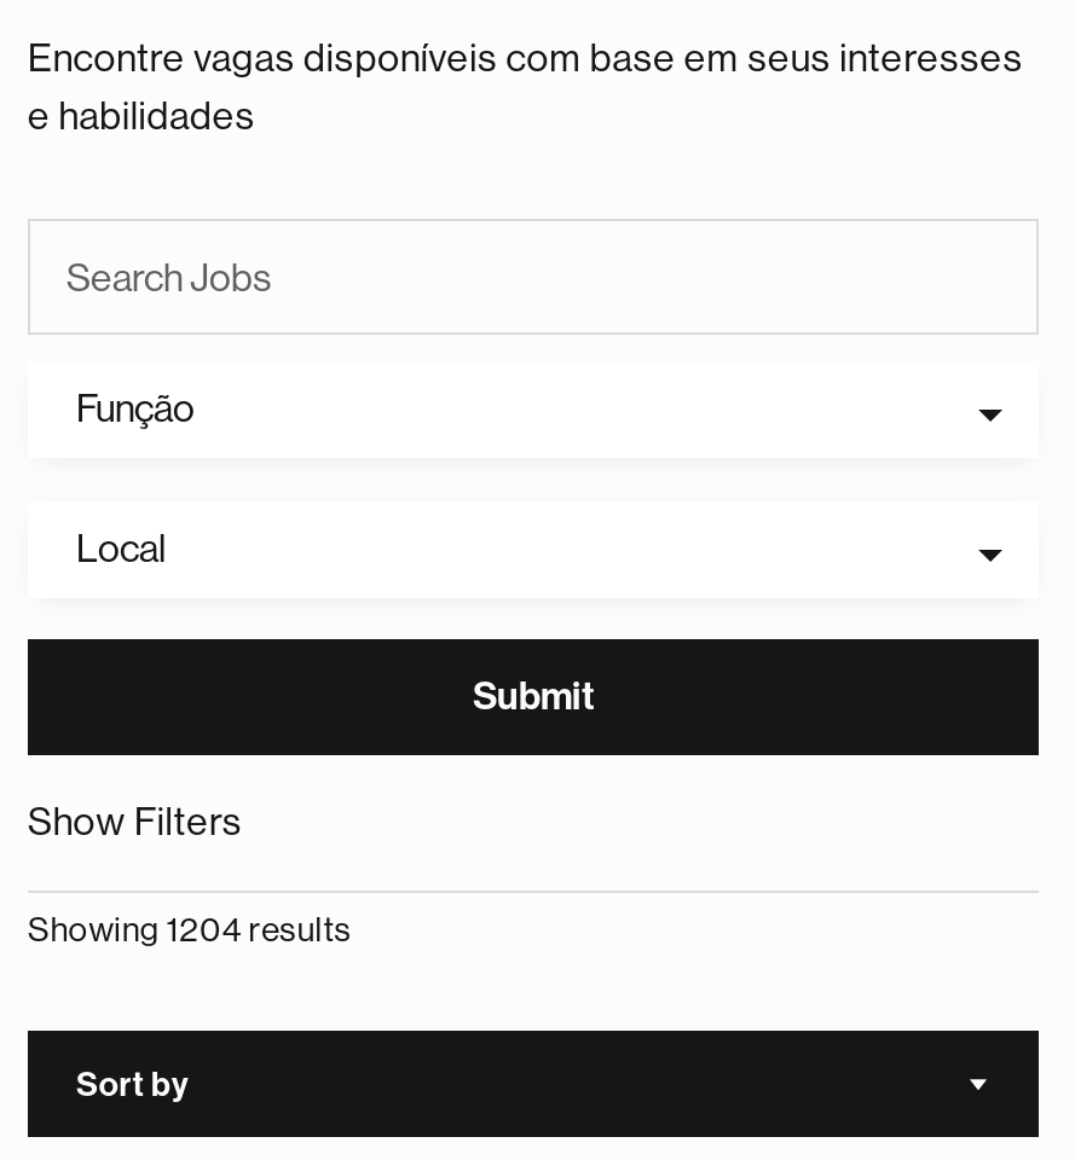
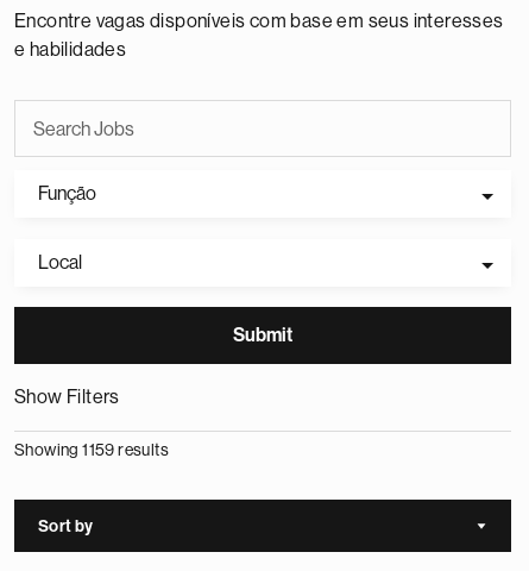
[28,912,352,946] Showing 1204 results -> [14,441,169,458] Showing 1159 results

